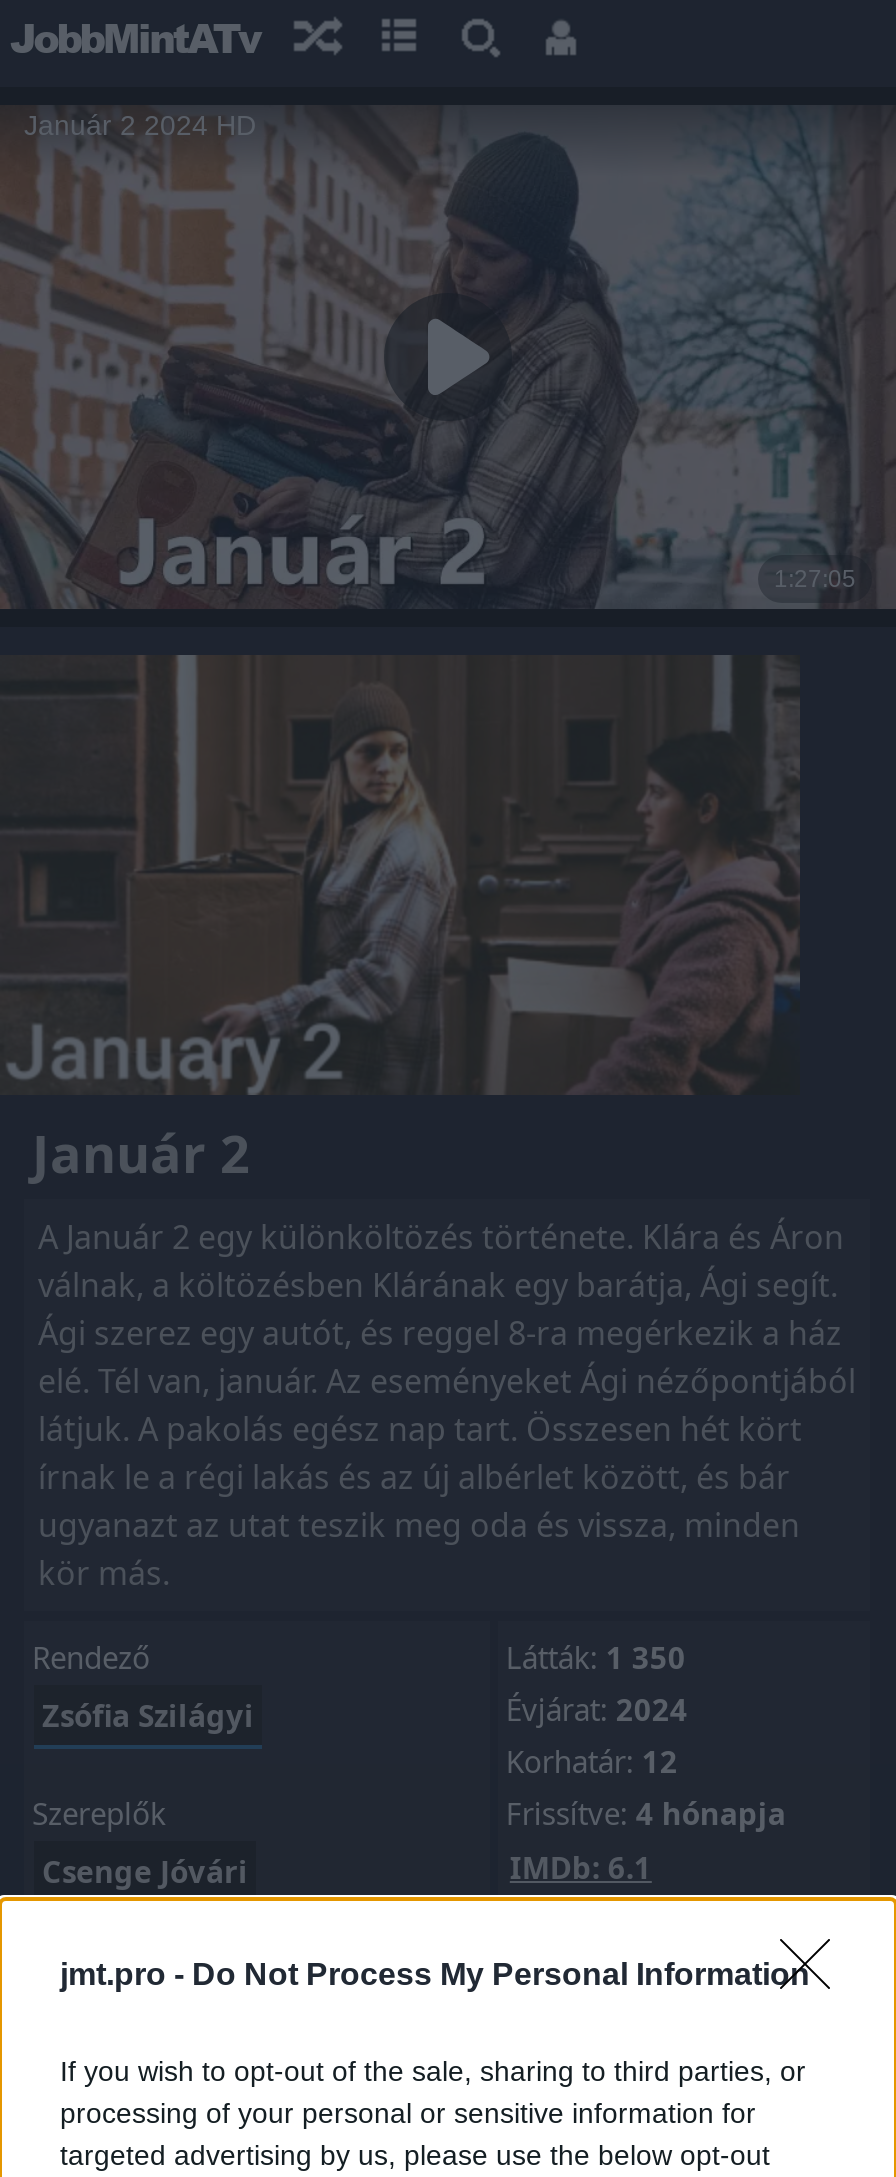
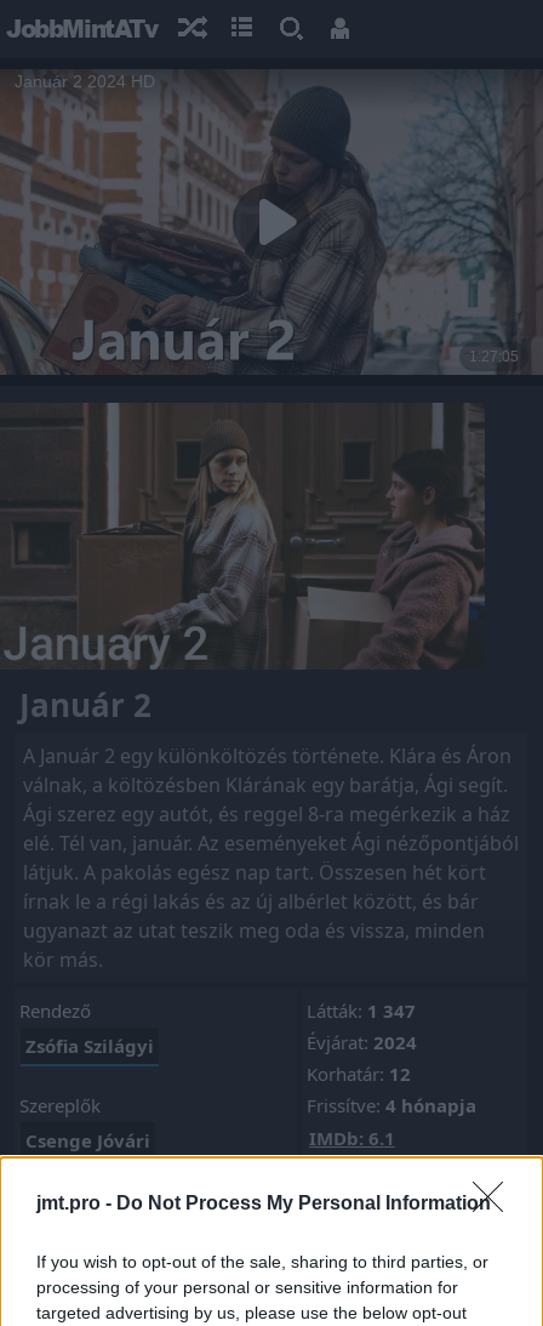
[506,1637,686,1677] Látták: 1 350 -> [307,998,416,1023] Látták: 1 347

